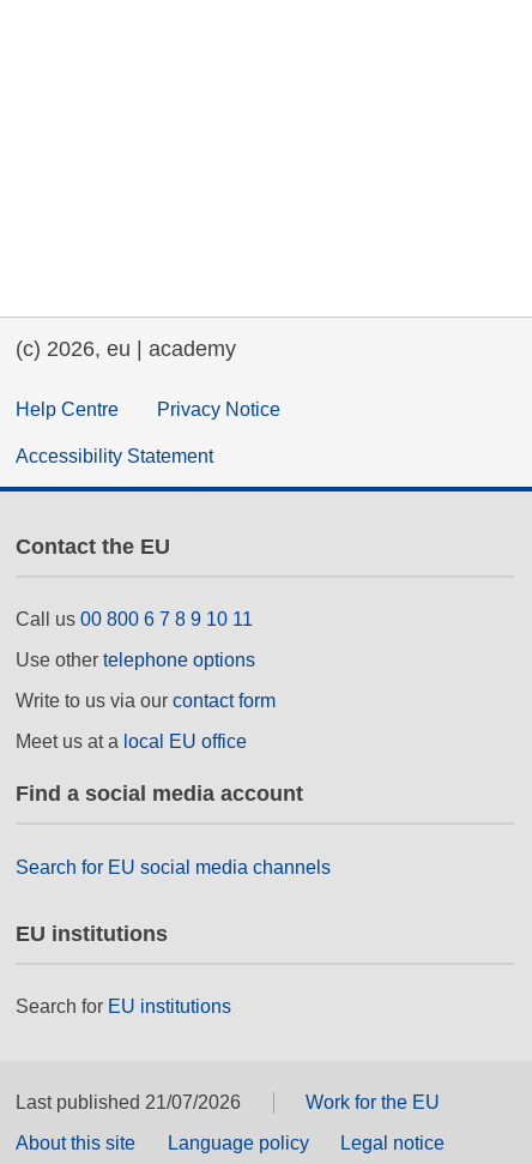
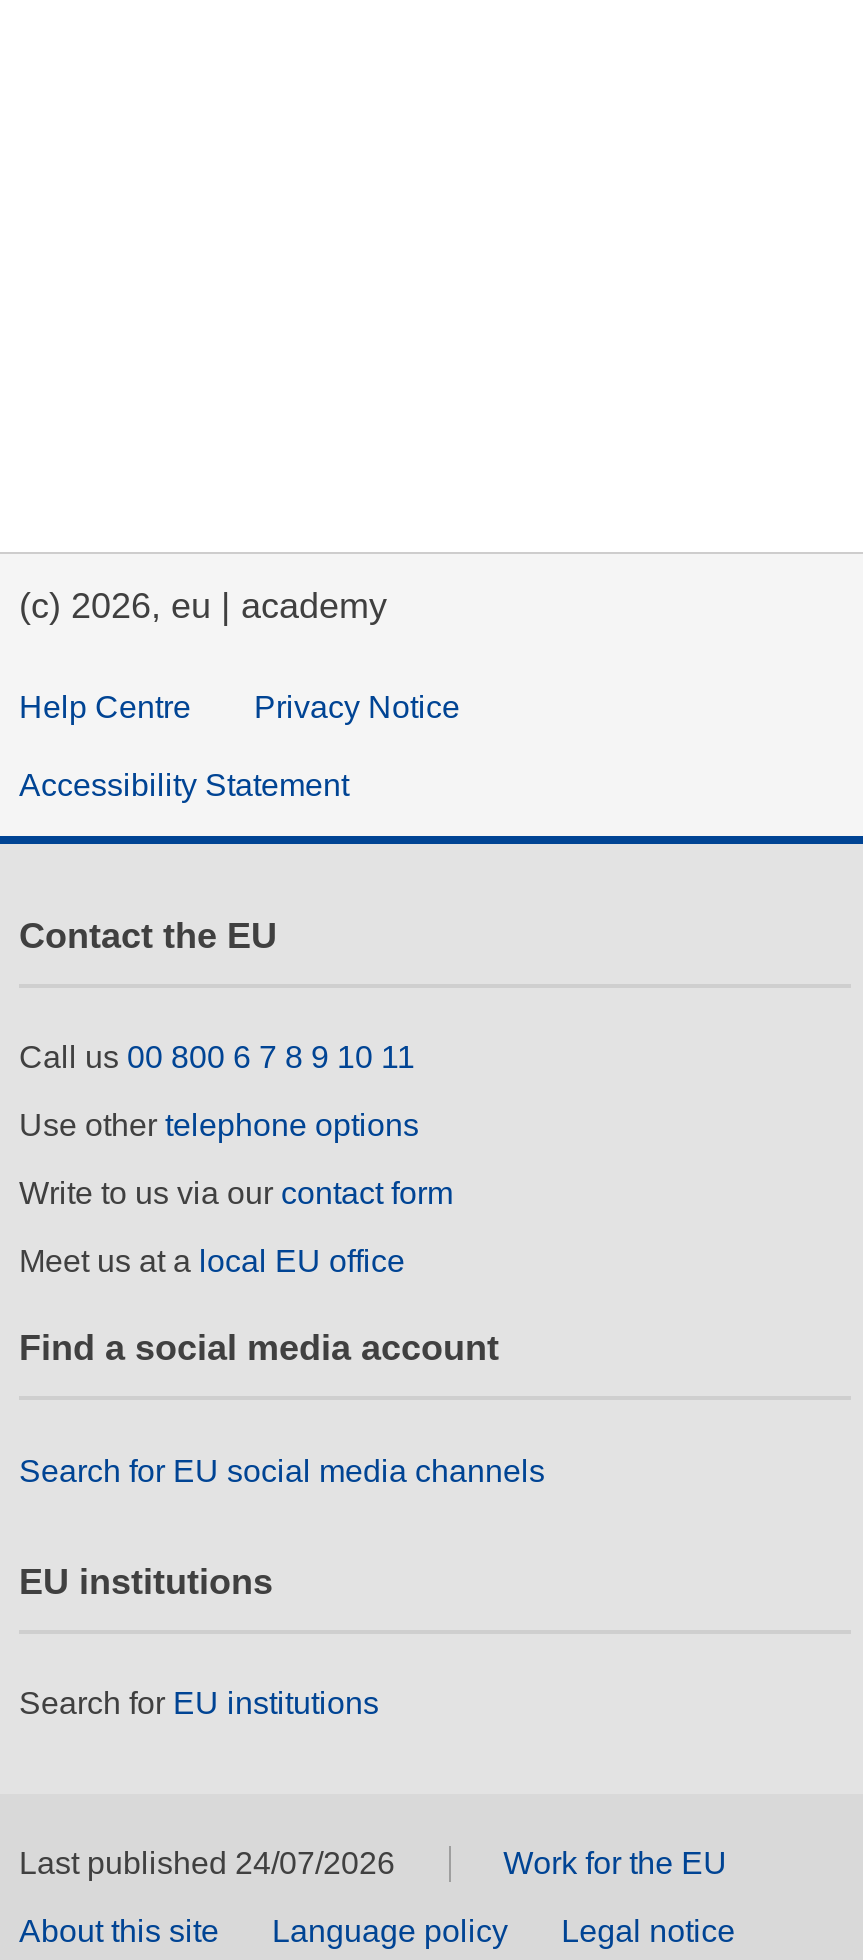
[16,1093,241,1113] Last published 21/07/2026 -> [19,1847,395,1881] Last published 24/07/2026

